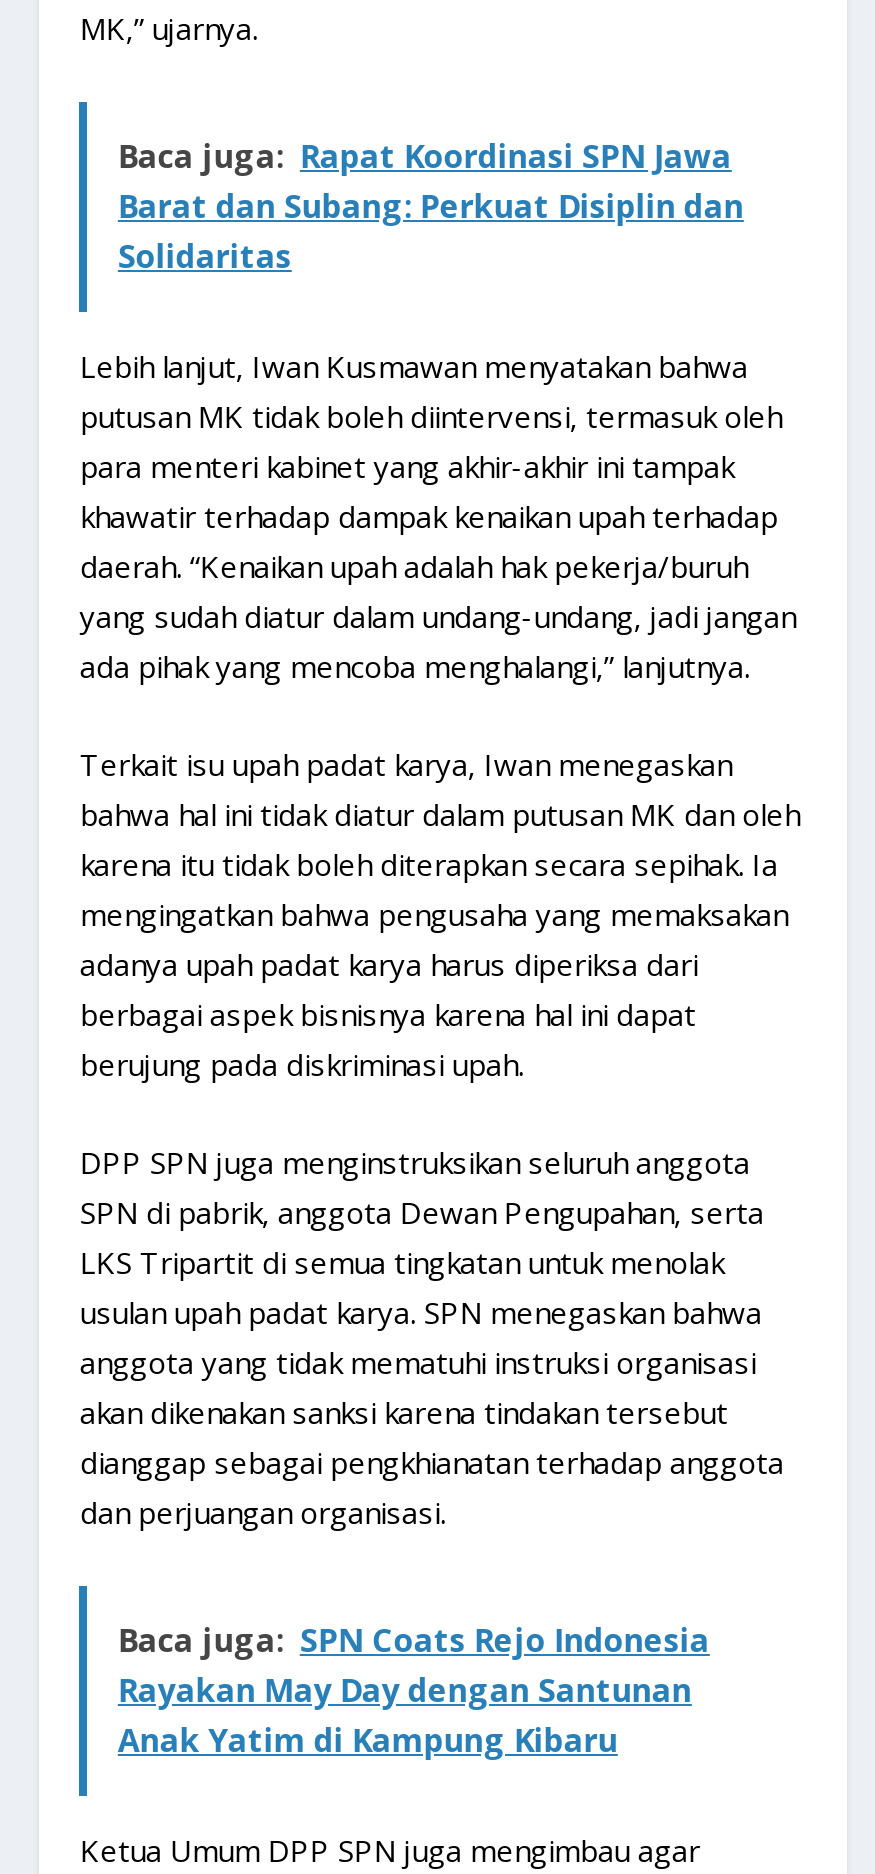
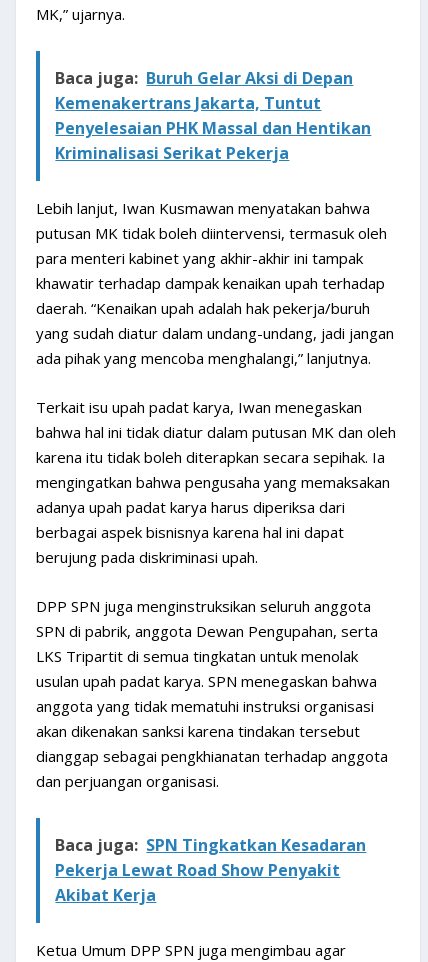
[118,133,744,277] Baca juga: Rapat Koordinasi SPN Jawa | Barat dan Subang: Perkuat Disiplin dan | Solidaritas -> [55,66,371,163] Baca juga: Buruh Gelar Aksi di Depan | Kemenakertrans Jakarta, Tuntut | Penyelesaian PHK Massal dan Hentikan | Kriminalisasi Serikat Pekerja
[118,1617,710,1761] Baca juga: SPN Coats Rejo Indonesia | Rayakan May Day dengan Santunan | Anak Yatim di Kampung Kibaru -> [55,833,366,905] Baca juga: SPN Tingkatkan Kesadaran | Pekerja Lewat Road Show Penyakit | Akibat Kerja

